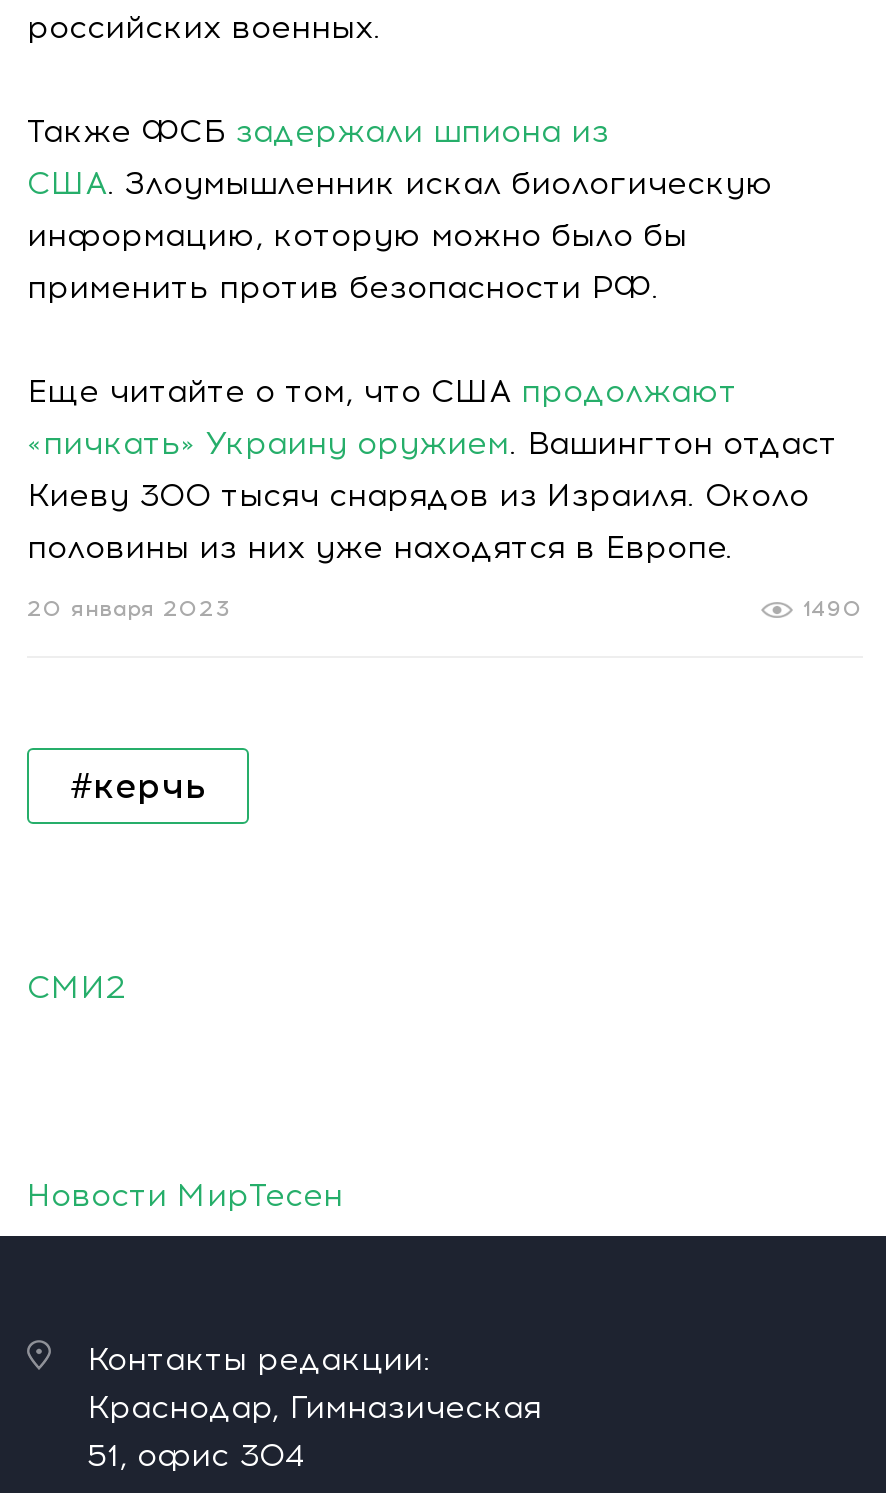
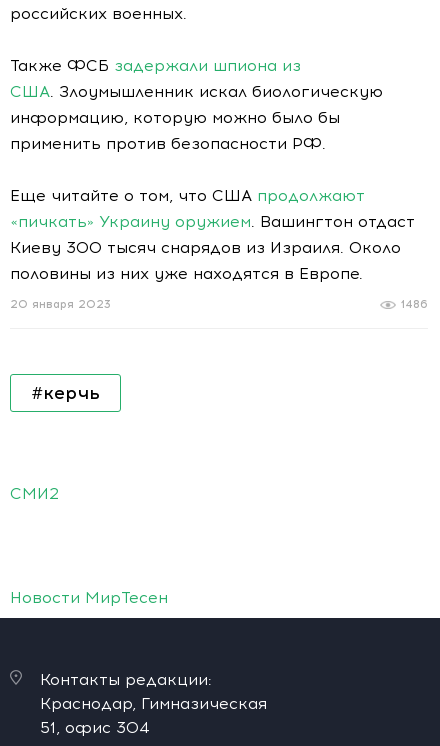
[803,596,863,622] 1490 -> [401,298,428,311] 1486

